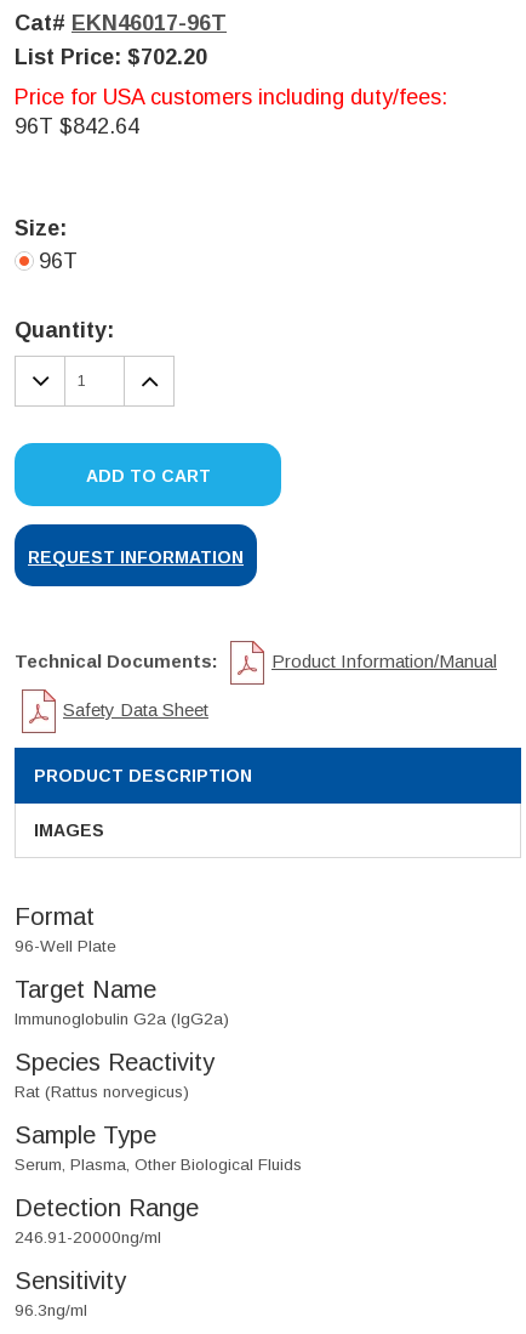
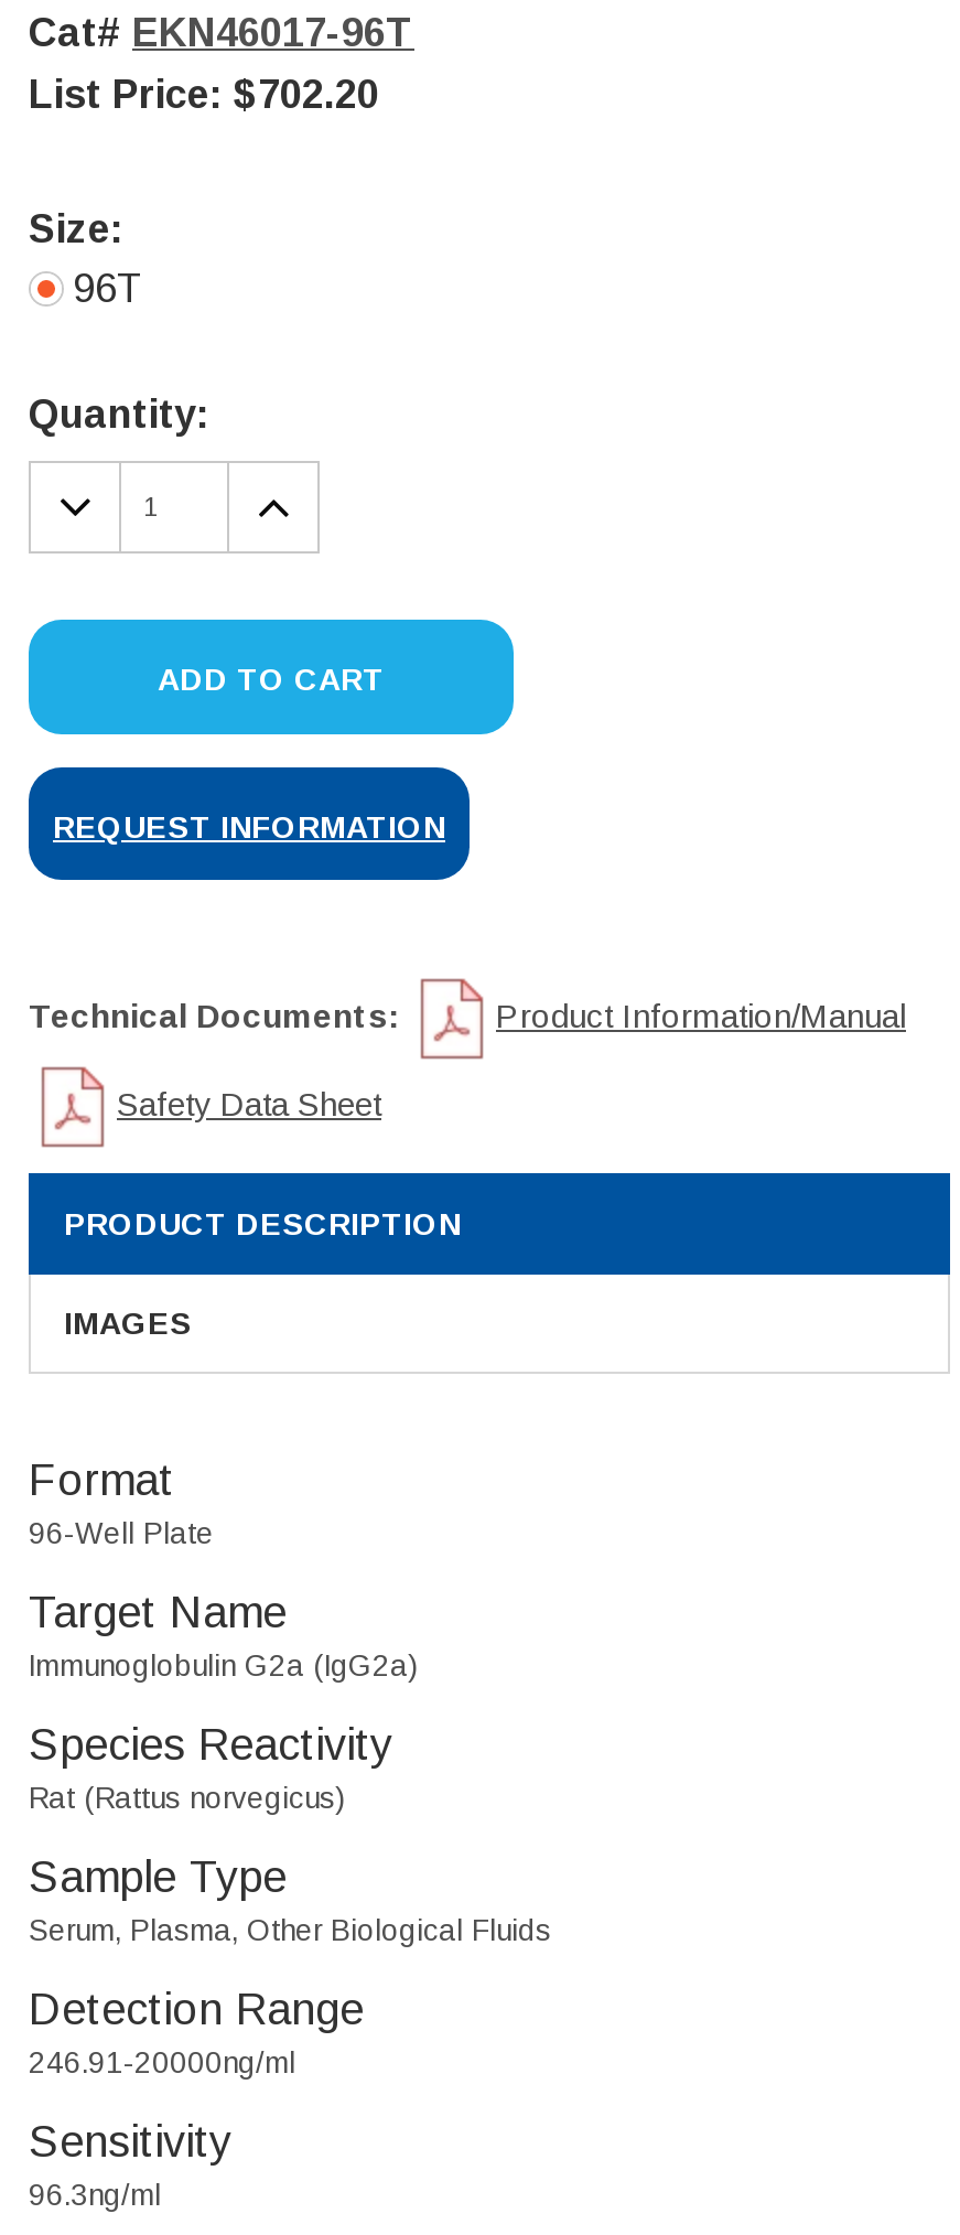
[15,85,447,138] Price for USA customers including duty/fees: | 96T $842.64 -> none

